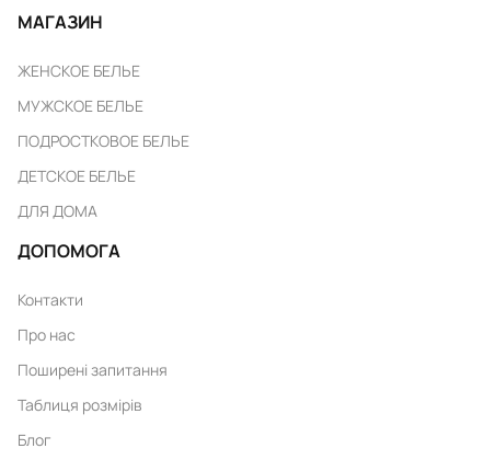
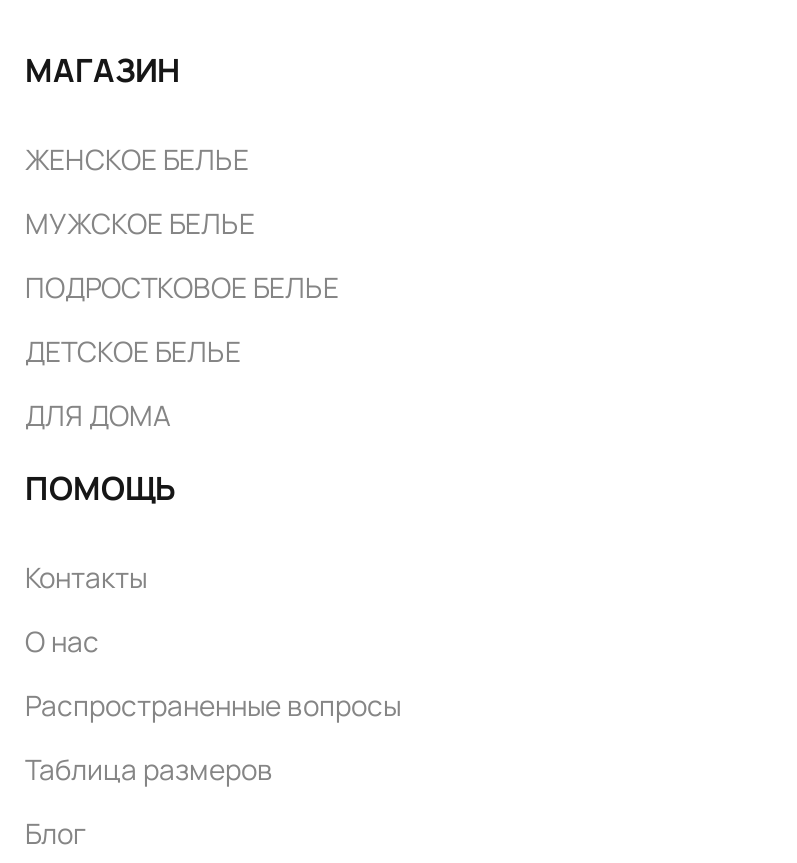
[18,239,120,263] ДОПОМОГА -> [25,466,175,510] ПОМОЩЬ
[18,289,83,310] Контакти -> [25,558,147,596] Контакты
[18,324,76,345] Про нас -> [25,622,99,660] О нас
[18,359,168,380] Поширені запитання -> [25,686,401,724] Распространенные вопросы
[18,394,142,415] Таблиця розмірів -> [25,750,273,788] Таблица размеров

